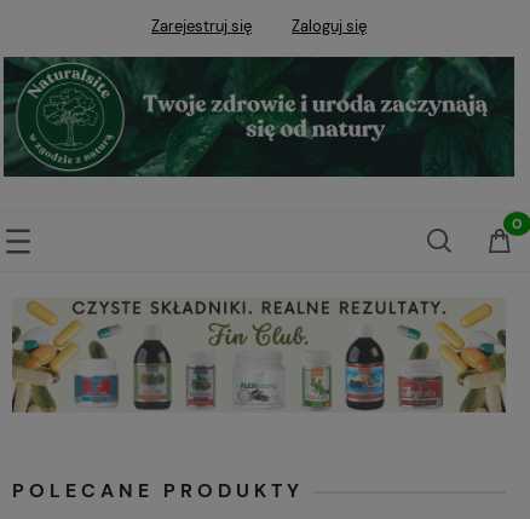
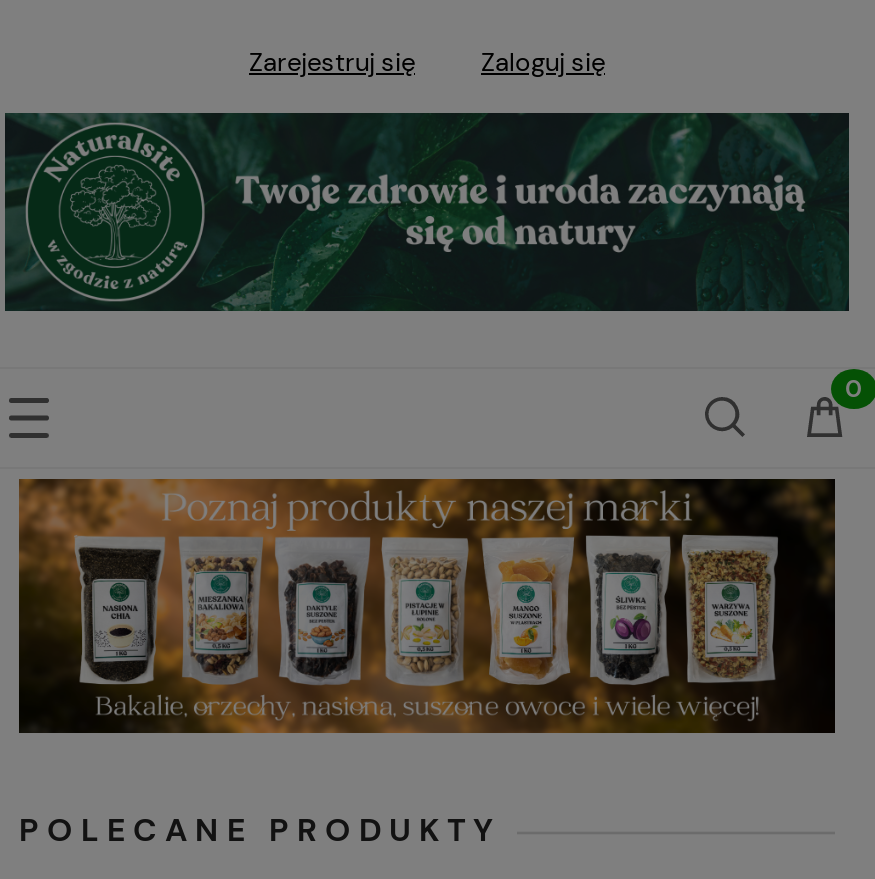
[11,278,507,432] [image] -> [17,477,837,735] [image]

